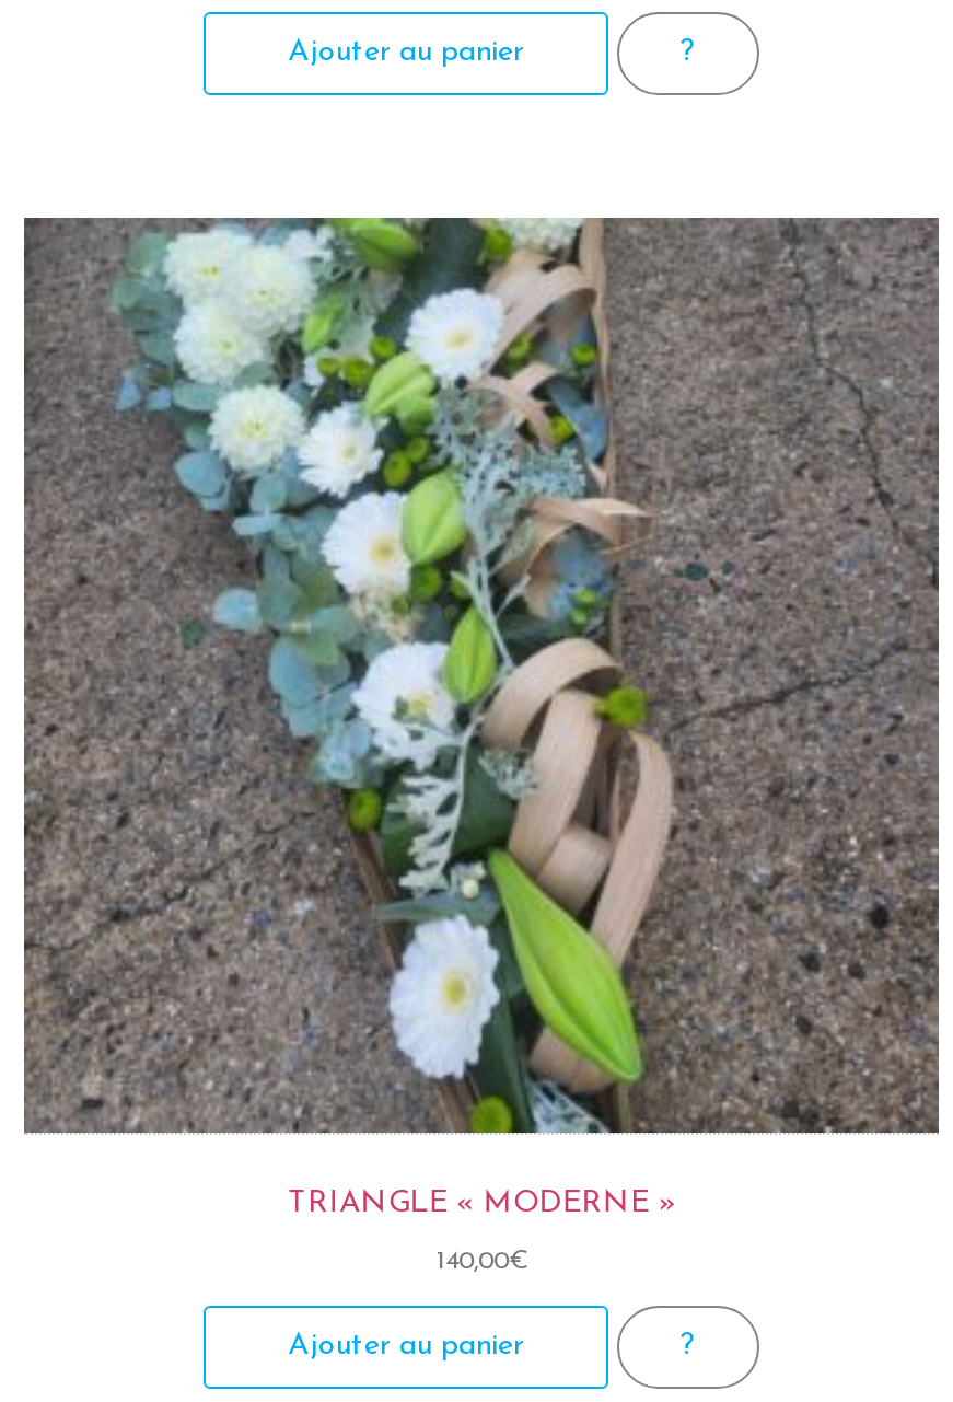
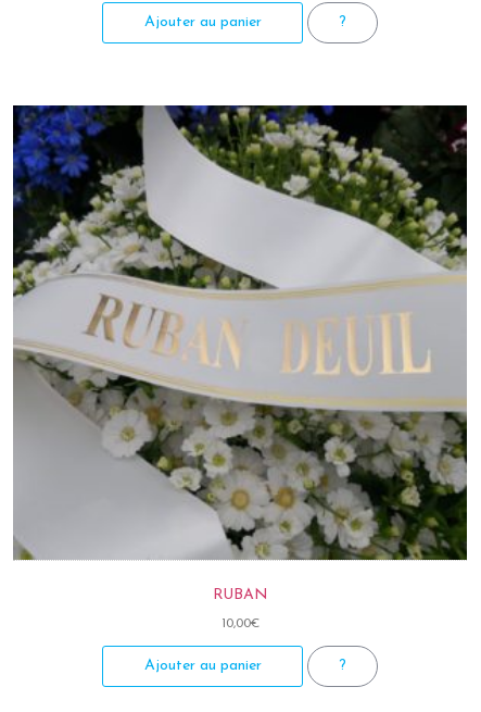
[22,216,941,1221] [image] | TRIANGLE « MODERNE » -> [12,104,468,604] [image] | RUBAN
[437,1249,526,1276] 140,00€ -> [221,618,259,631] 10,00€

